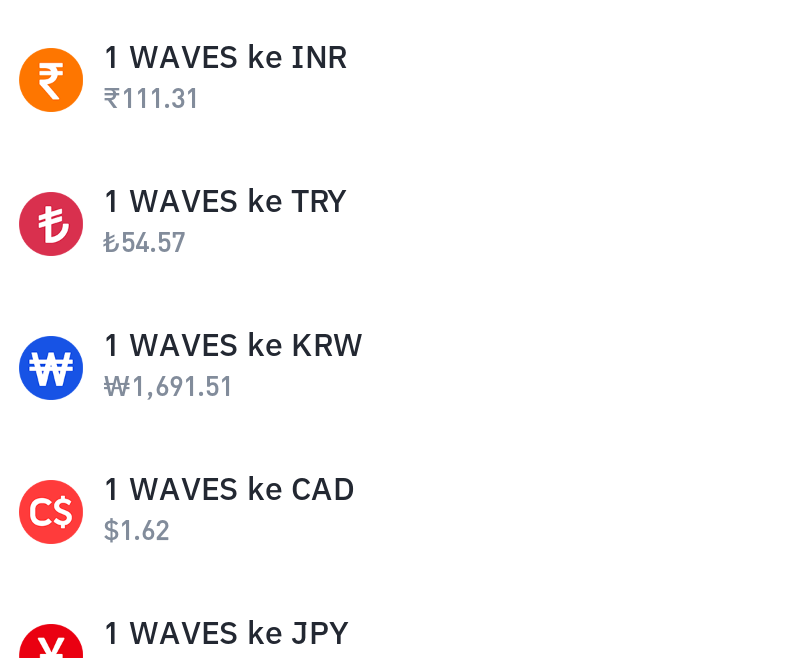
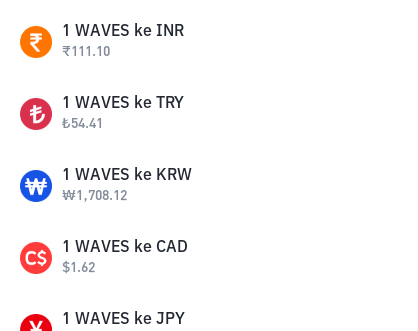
[103,86,199,114] ₹111.31 -> [62,45,110,59] ₹111.10
[103,230,185,258] ₺54.57 -> [62,117,103,131] ₺54.41
[103,374,233,402] ₩1,691.51 -> [62,189,127,203] ₩1,708.12

